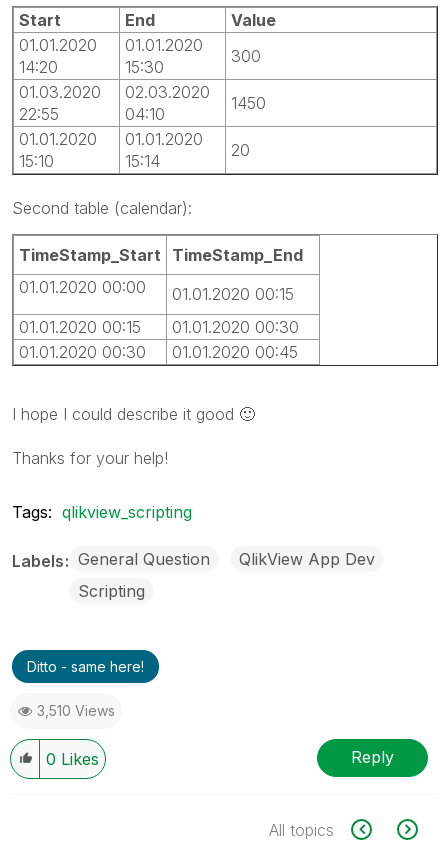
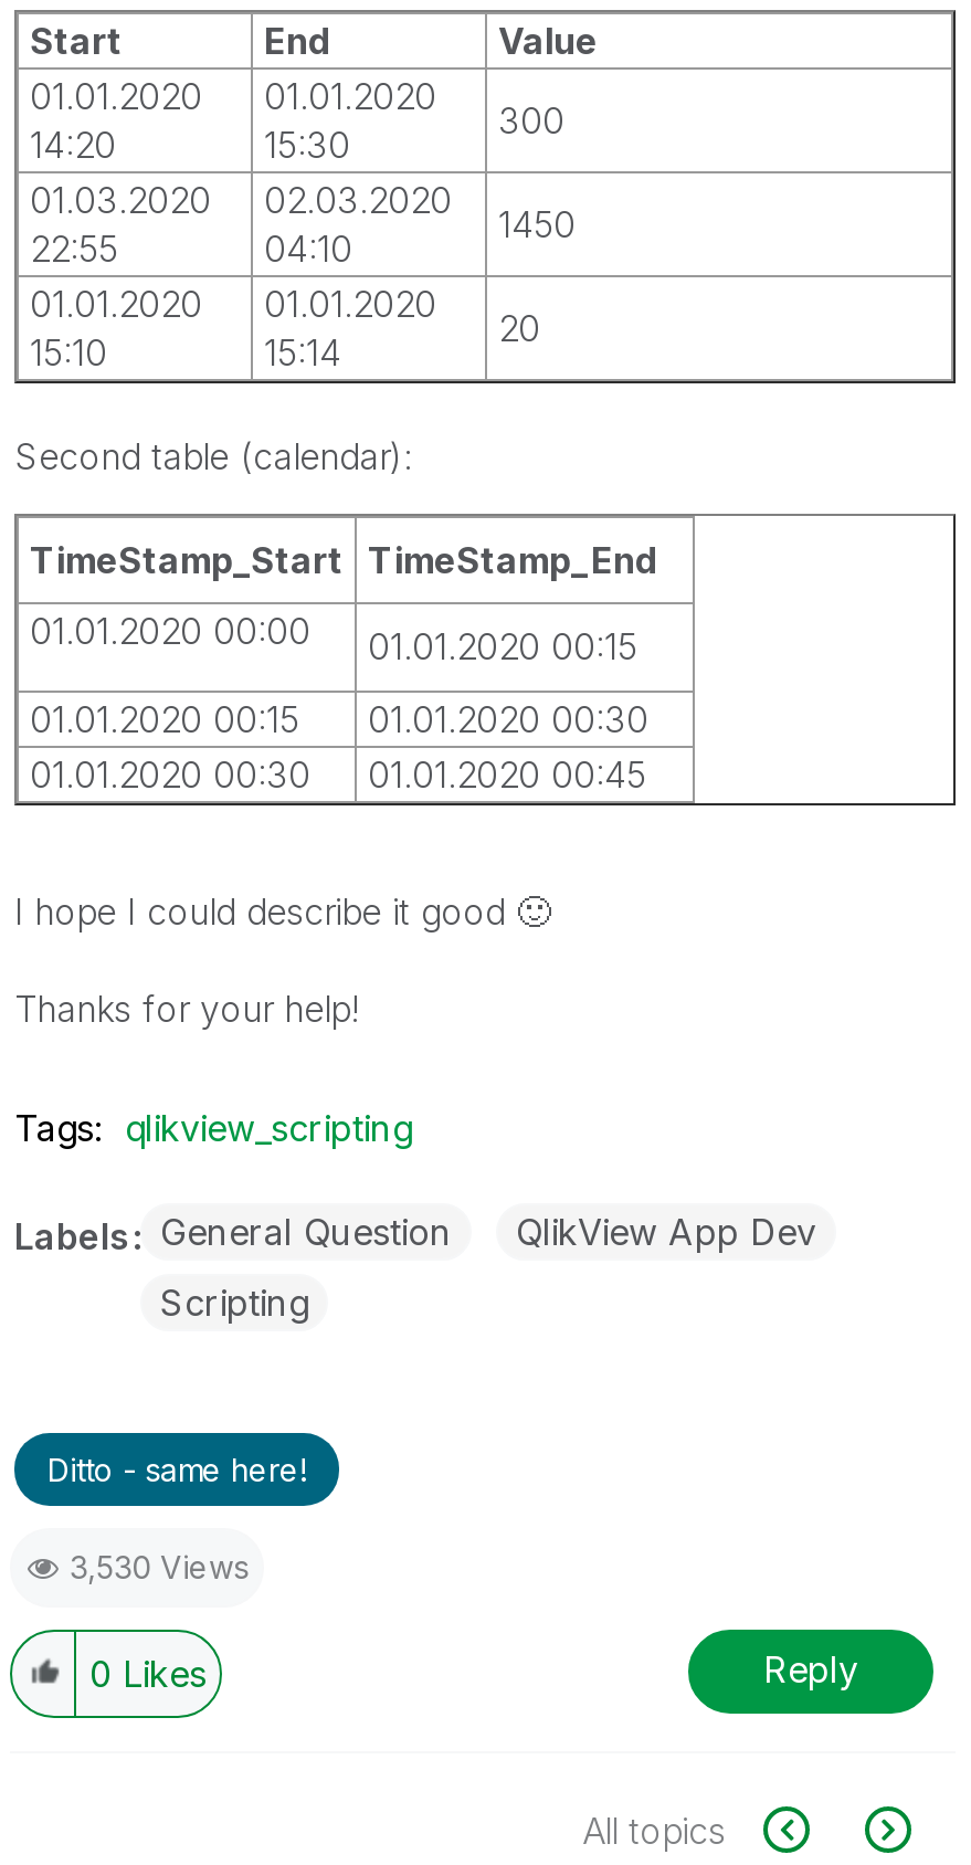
[37,701,115,718] 3,510 Views -> [70,1547,249,1584] 3,530 Views

